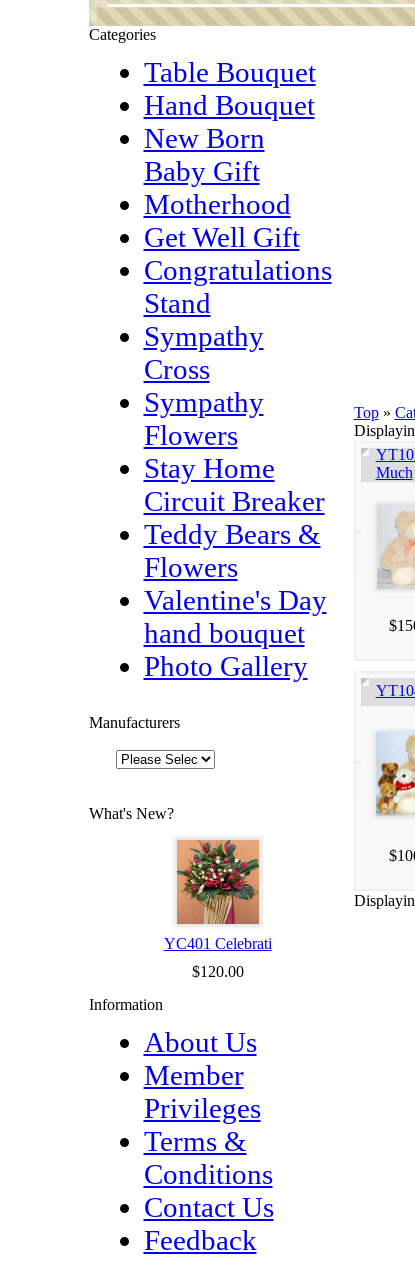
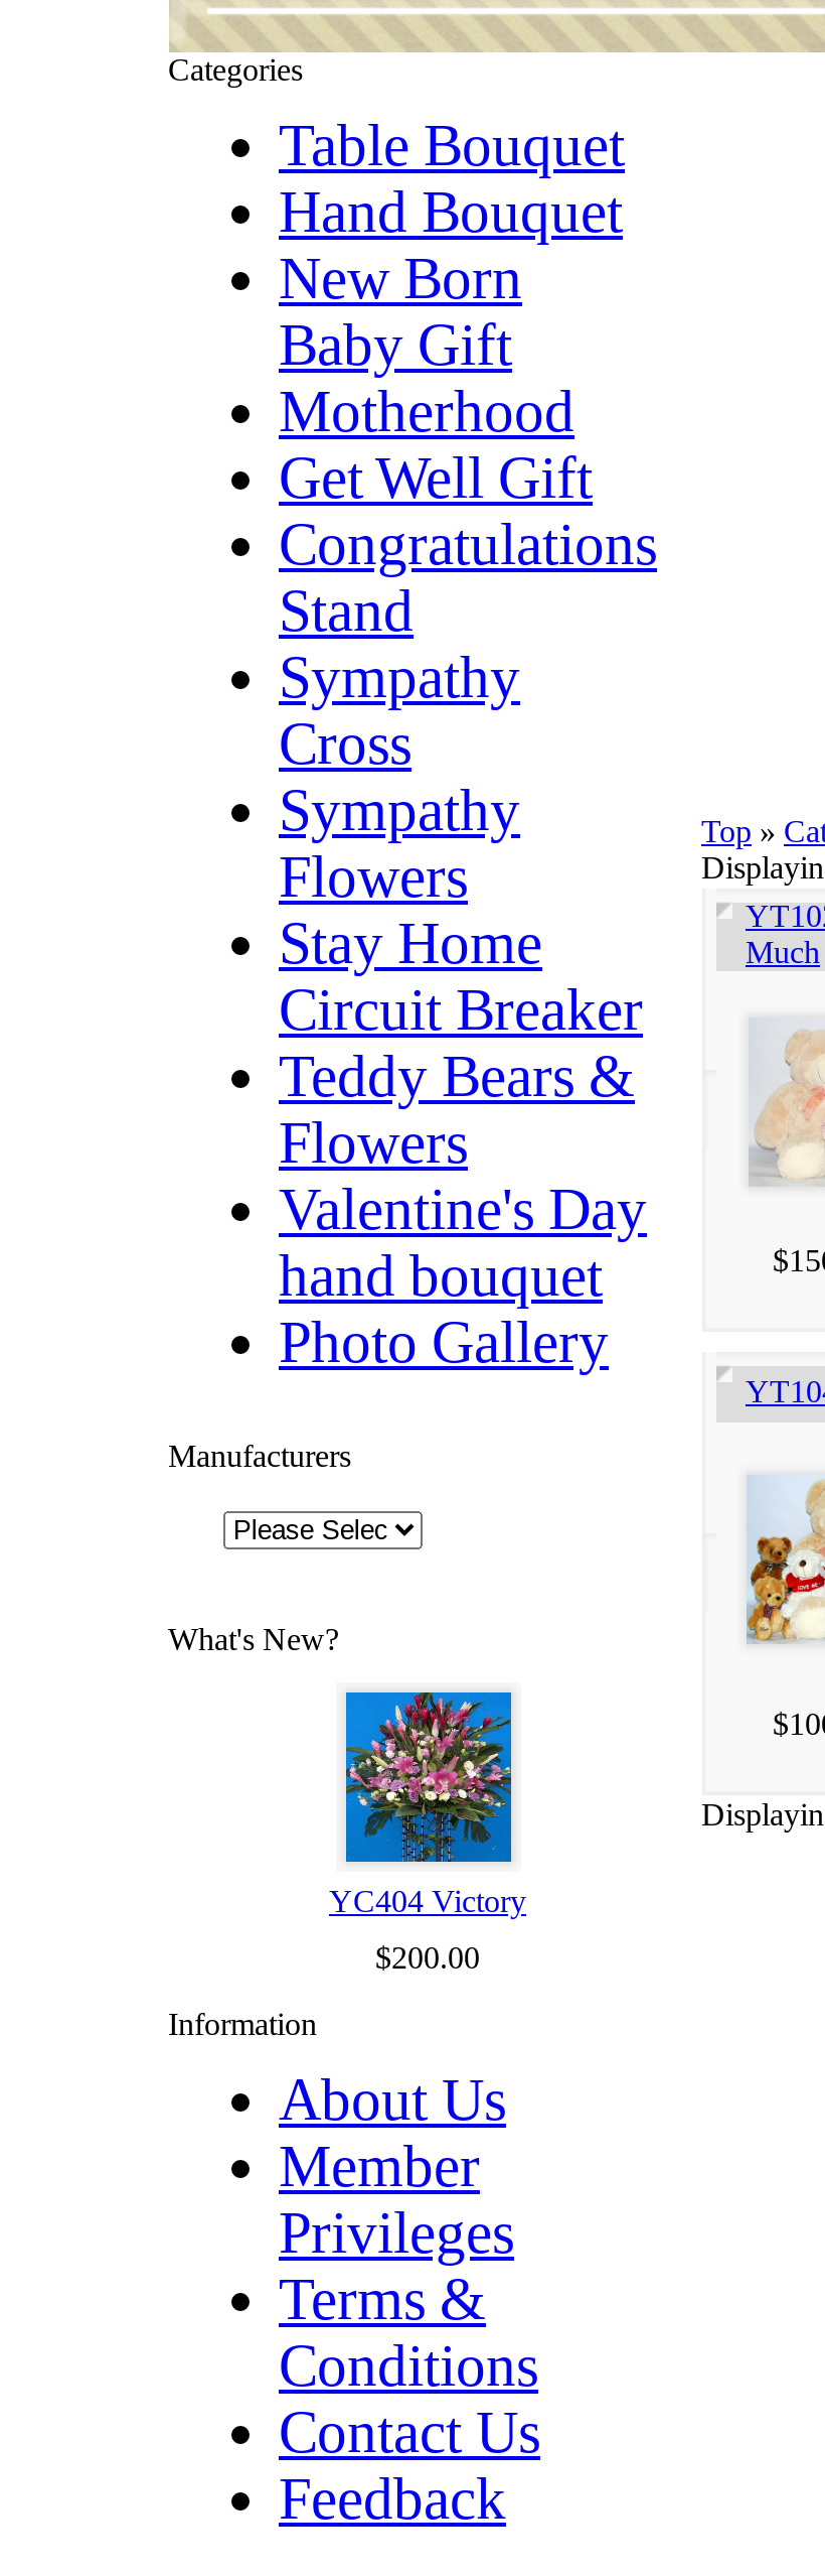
[163,839,271,952] [image] | YC401 Celebrati -> [329,1690,526,1918] [image] | YC404 Victory
[191,963,243,980] $120.00 -> [375,1940,480,1975] $200.00

